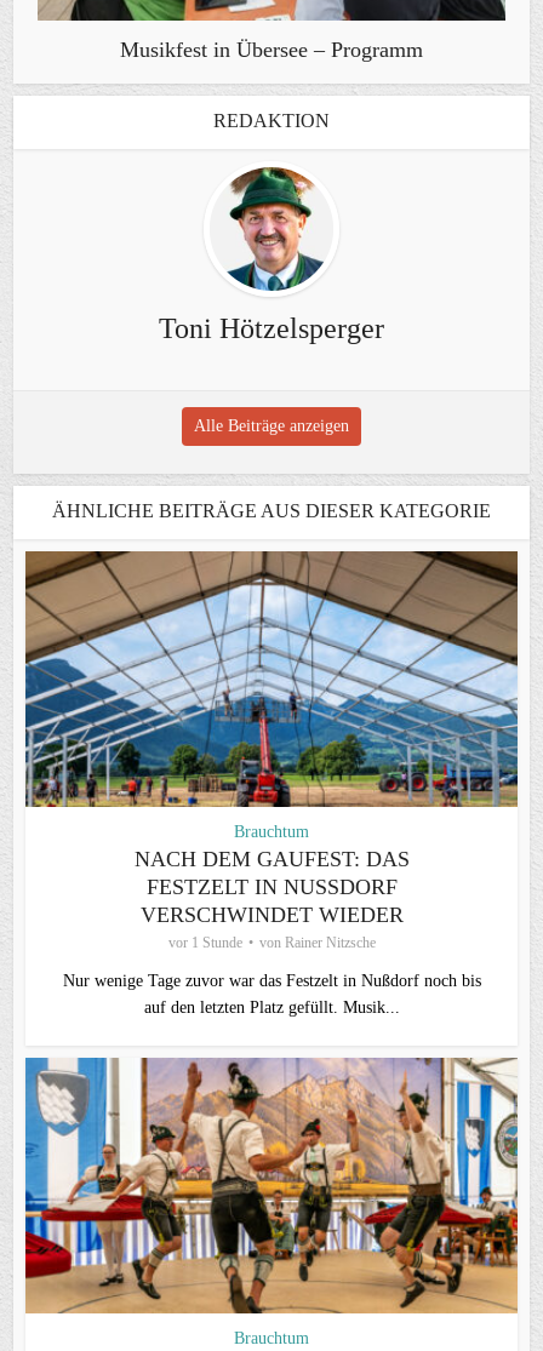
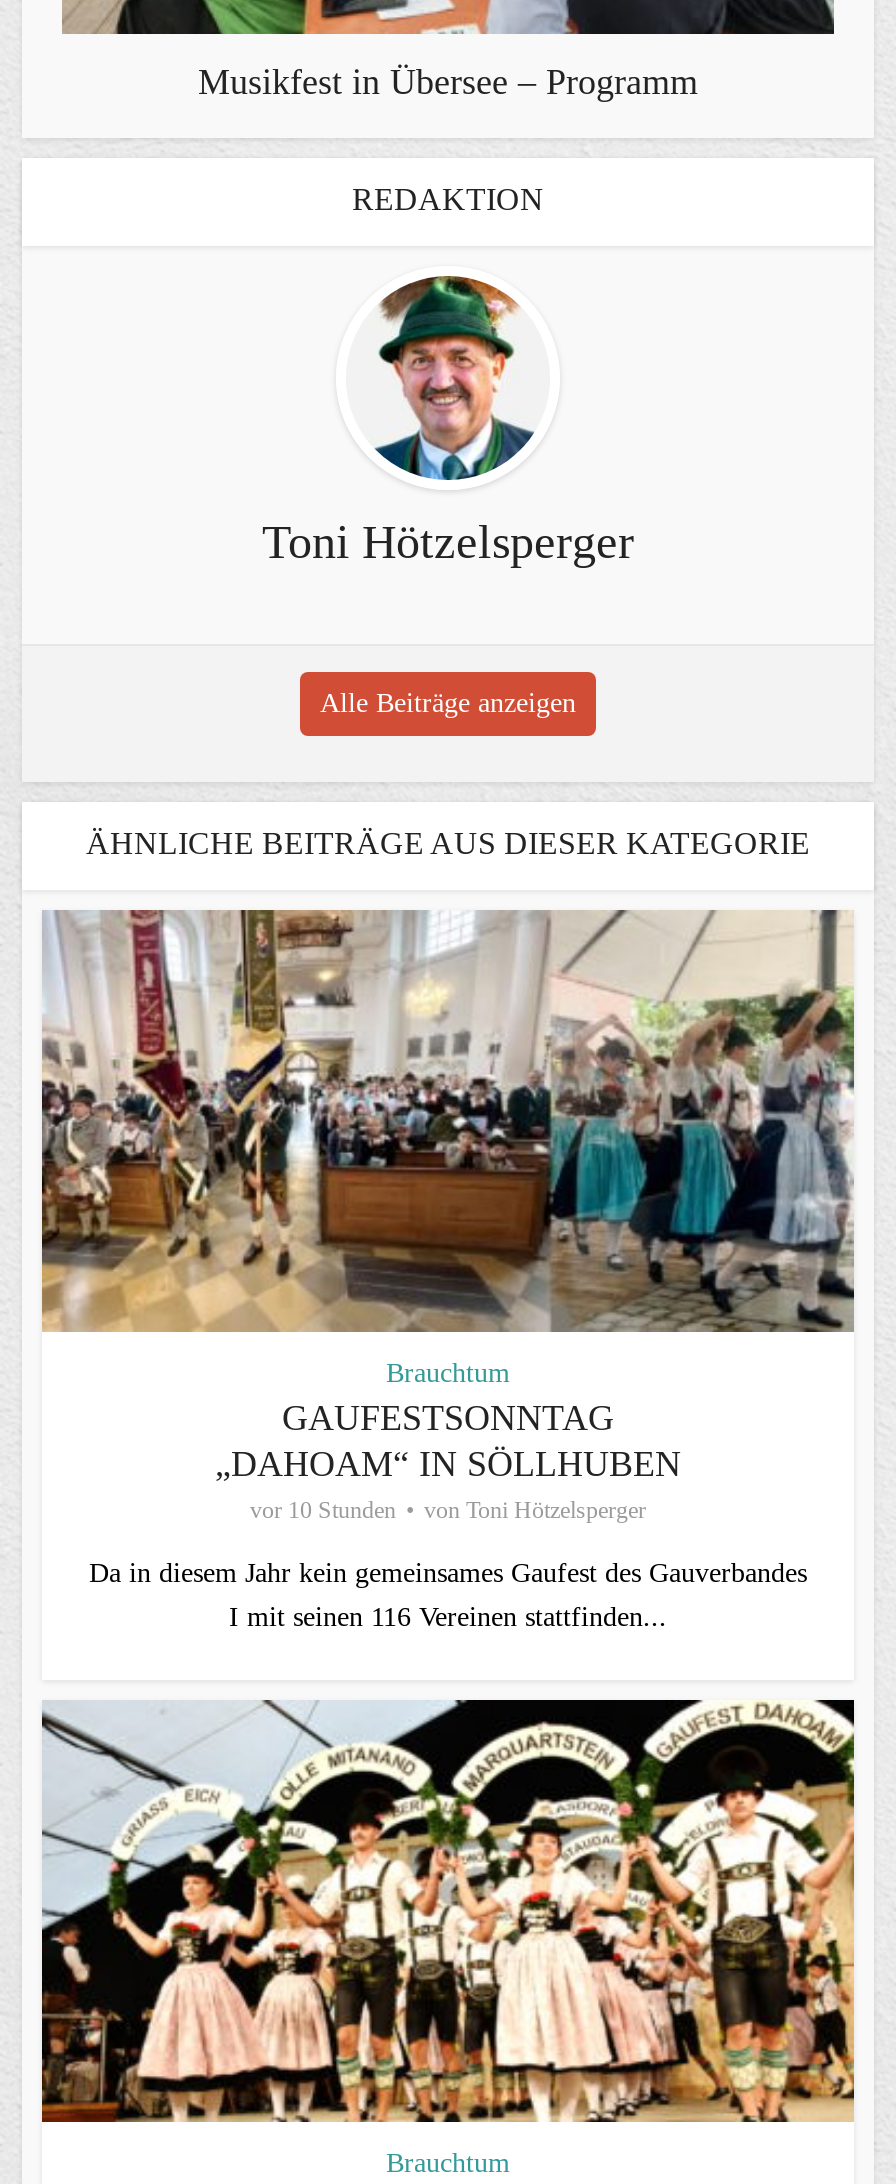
[24,550,519,951] [image] | NACH DEM GAUFEST: DAS | FESTZELT IN NUSSDORF V | ERSCHWINDET WIEDER | vor 1 Stunde | von Rainer Nitzsche -> [40,910,854,1524] [image] | GAUFESTSONNTAG | „DAHOAM“ IN SÖLLHUBEN | vor 10 Stunden | von Toni Hötzelsperger
[62,972,481,990] Nur wenige Tage zuvor war das Festzelt in Nußdorf noch bis -> [89,1558,807,1588] Da in diesem Jahr kein gemeinsames Gaufest des Gauverbandes
[144,999,399,1017] auf den letzten Platz gefüllt. Musik... -> [229,1602,667,1632] I mit seinen 116 Vereinen stattfinden...
[24,1057,519,1315] [image] -> [40,1698,856,2124] [image]

